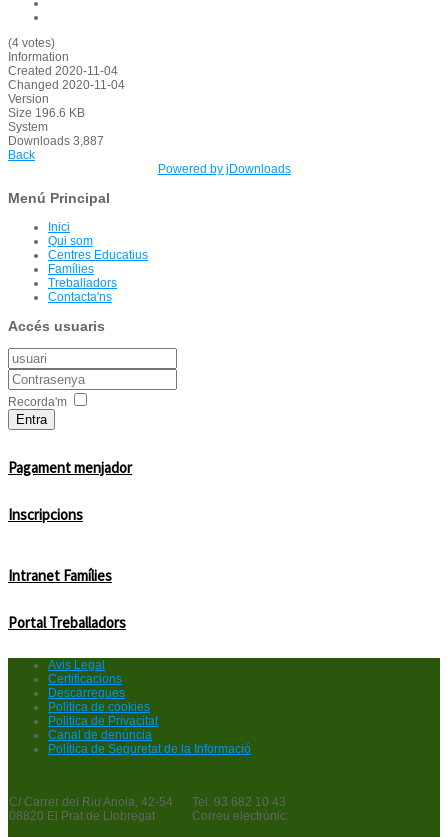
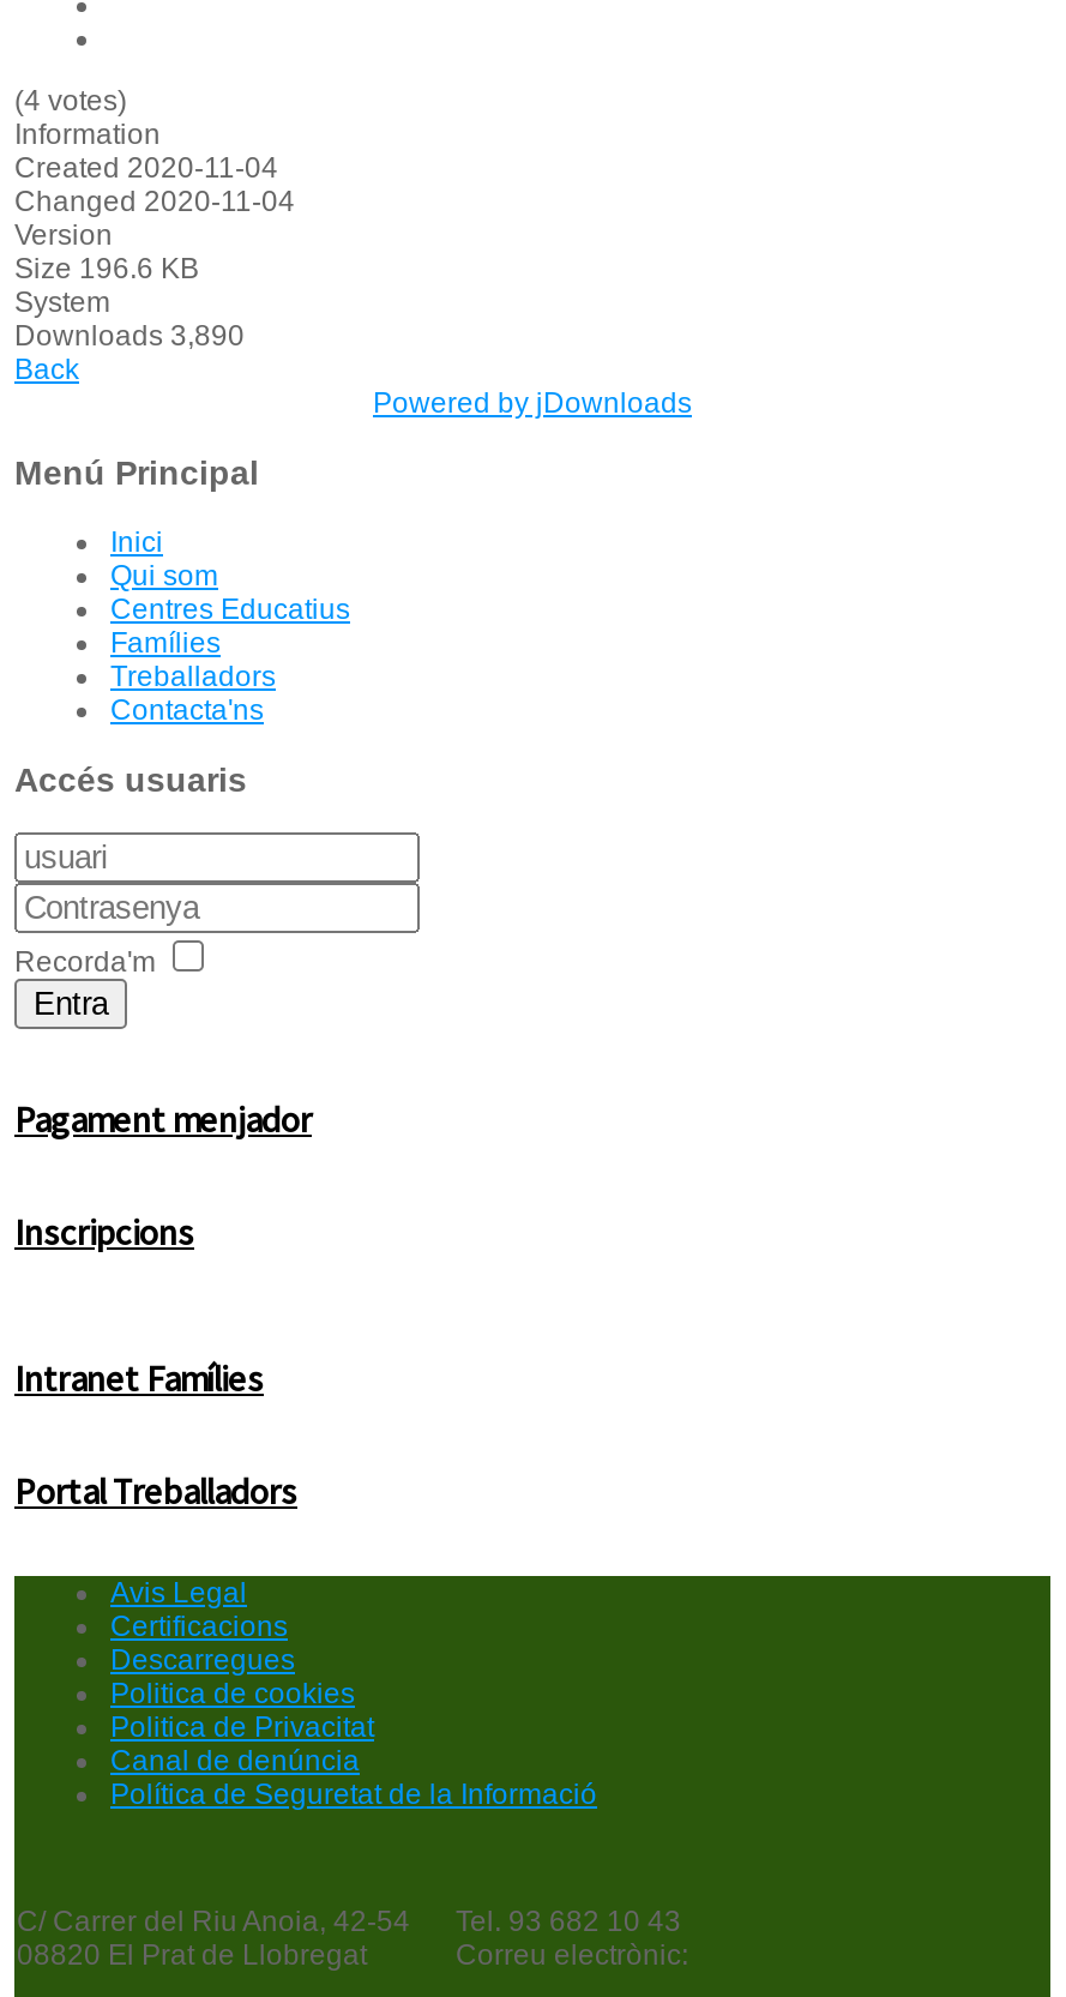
[8,134,104,148] Downloads 3,887 -> [14,319,245,352] Downloads 3,890

